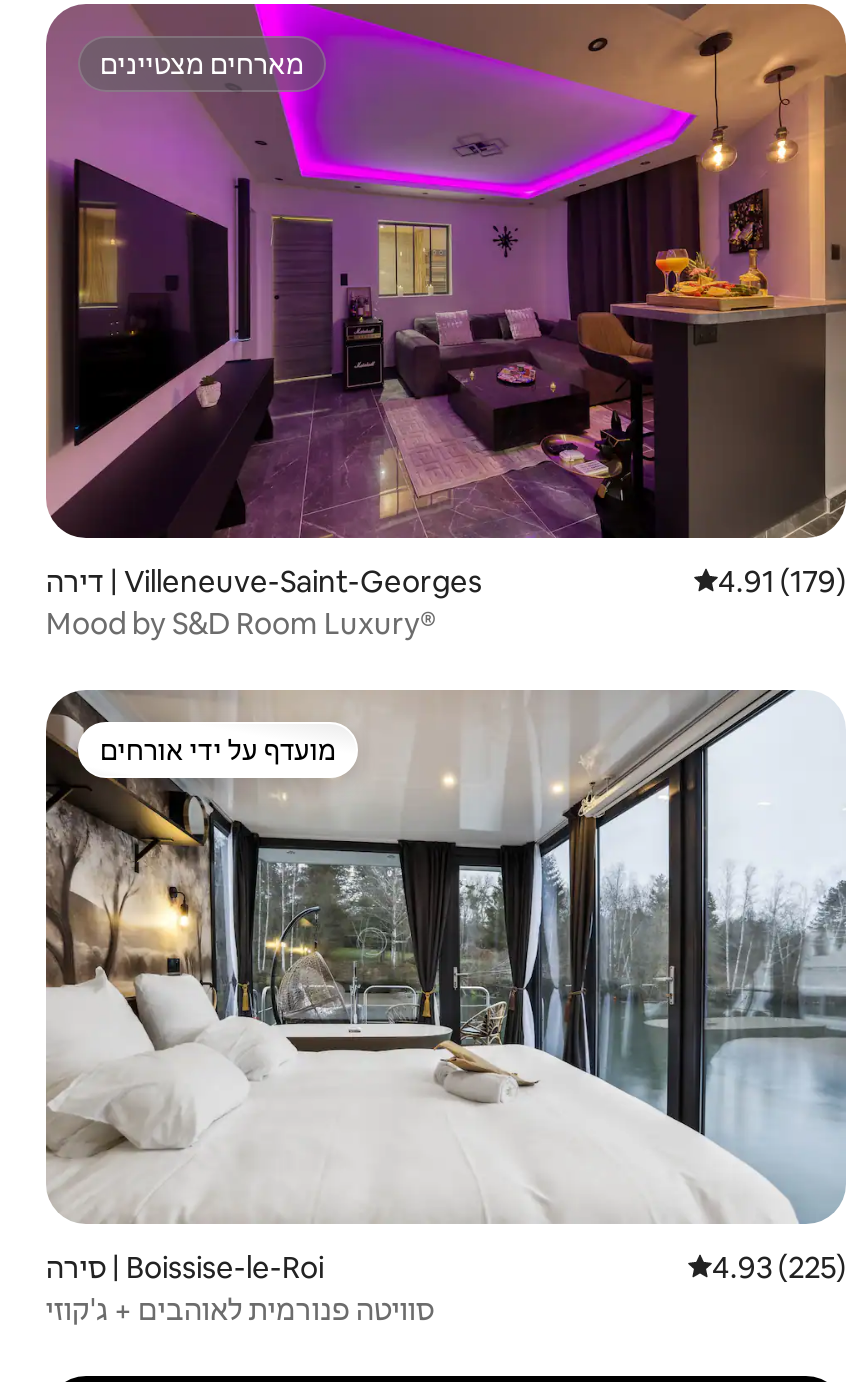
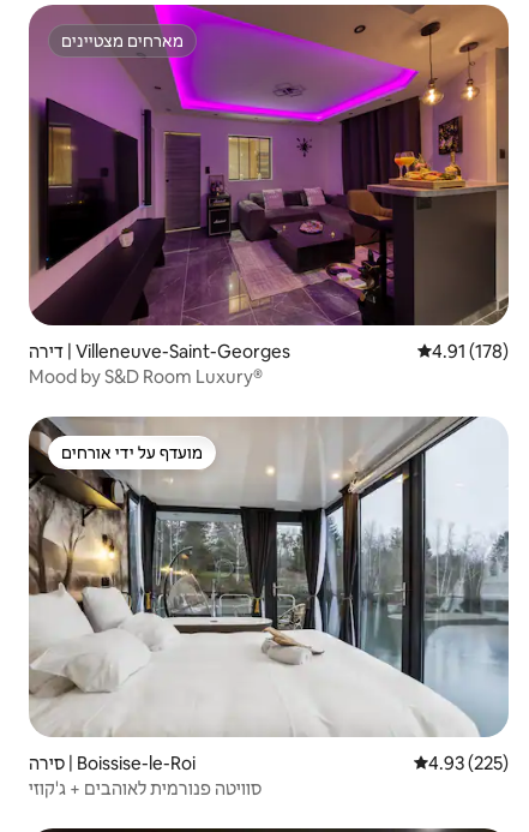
[718,562,846,600] 4.91 (179) -> [432,340,509,363] 4.91 (178)

